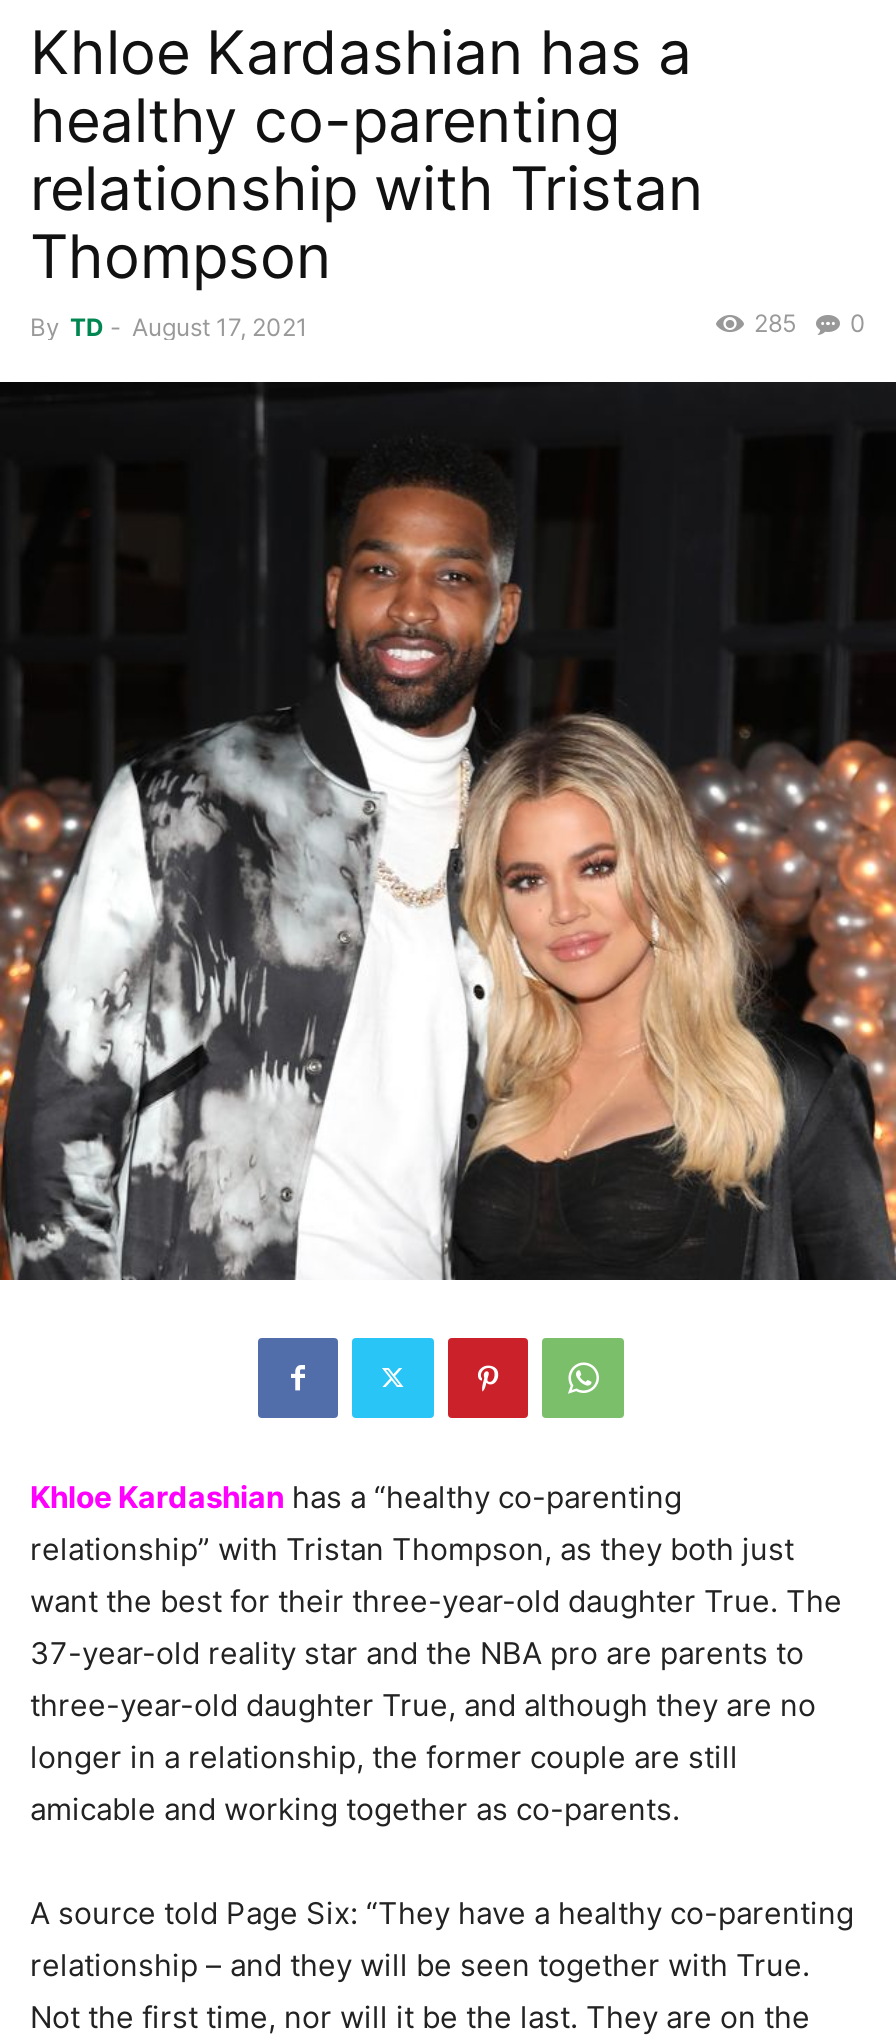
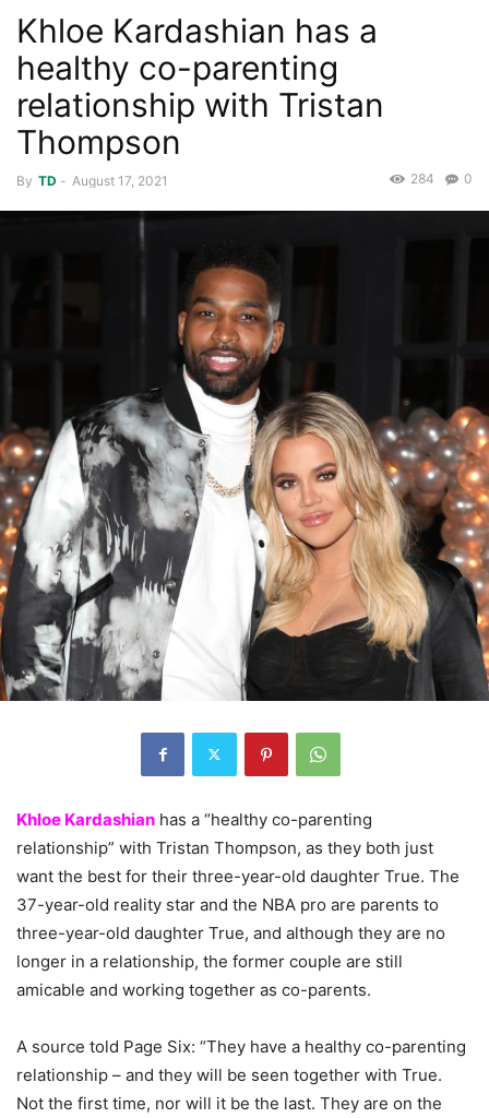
[754,308,866,338] 285 0 -> [410,170,473,187] 284 0

